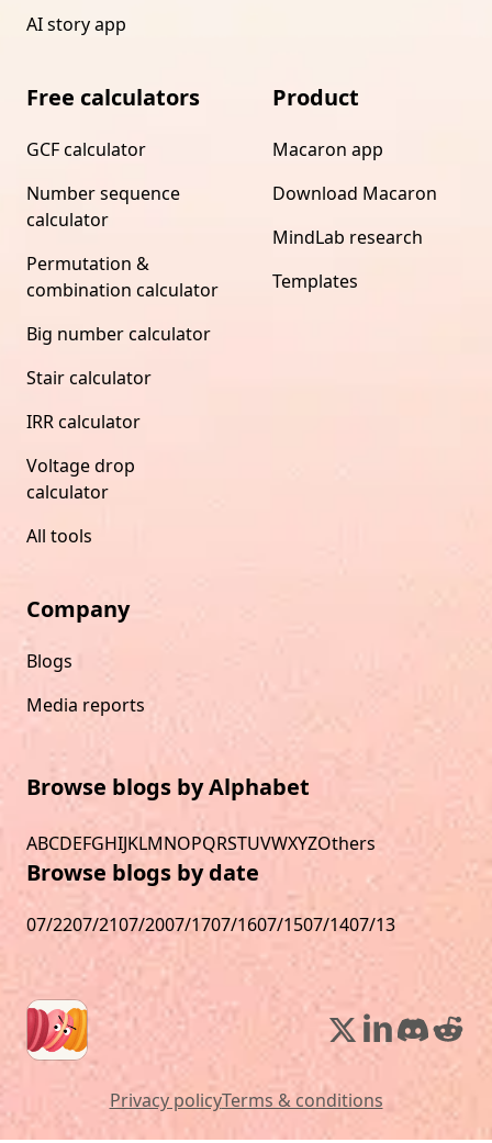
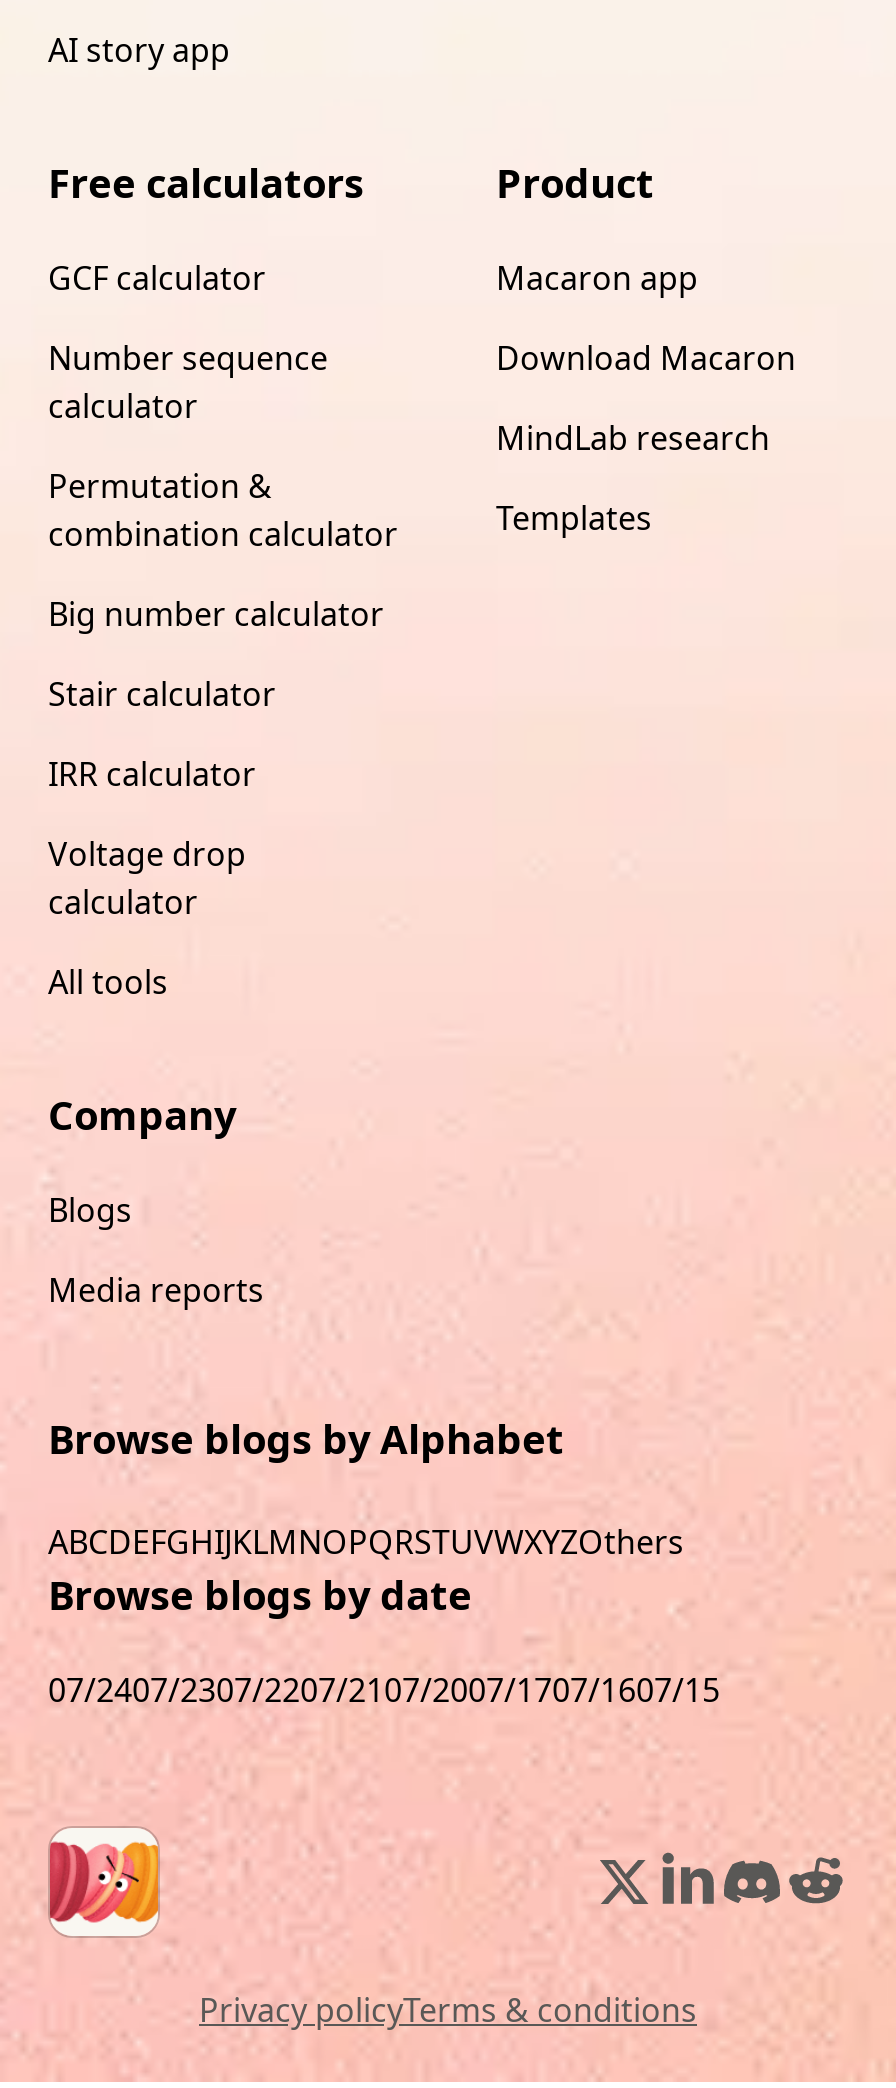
[26,912,395,936] 07/2207/2107/2007/1707/1607/1507/1407/13 -> [48,1668,720,1712] 07/2407/2307/2207/2107/2007/1707/1607/15

